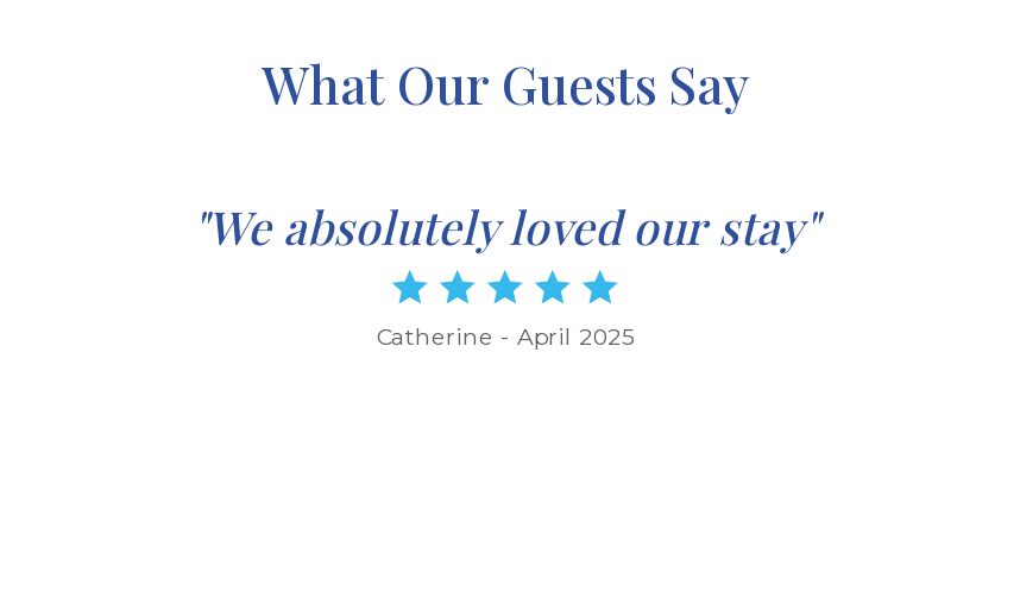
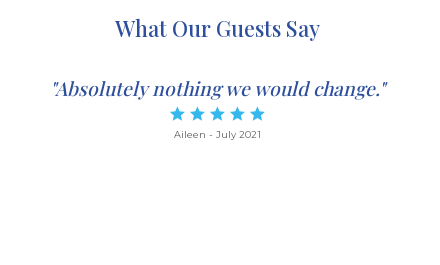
[193,195,818,257] "We absolutely loved our stay" -> [49,75,384,101] "Absolutely nothing we would change."
[377,323,634,350] Catherine - April 2025 -> [173,129,260,140] Aileen - July 2021

